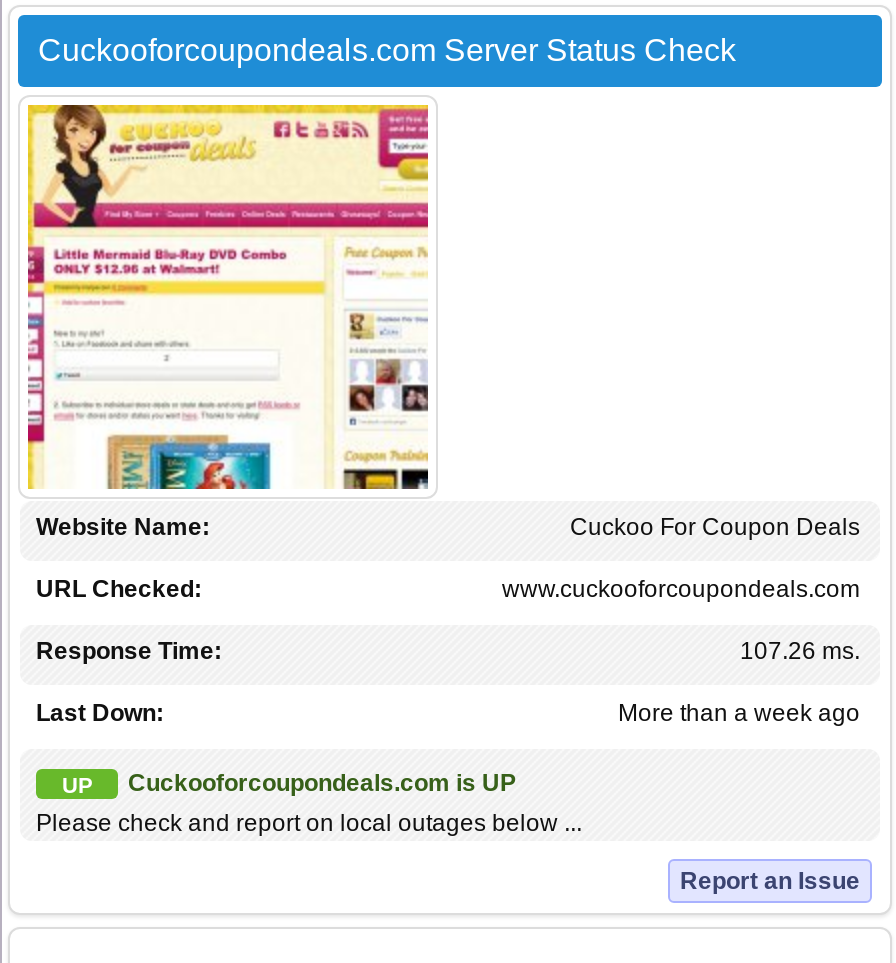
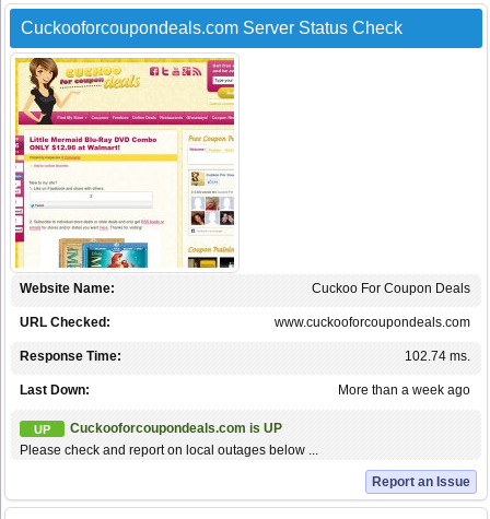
[740,638,860,666] 107.26 ms. -> [405,349,470,364] 102.74 ms.

